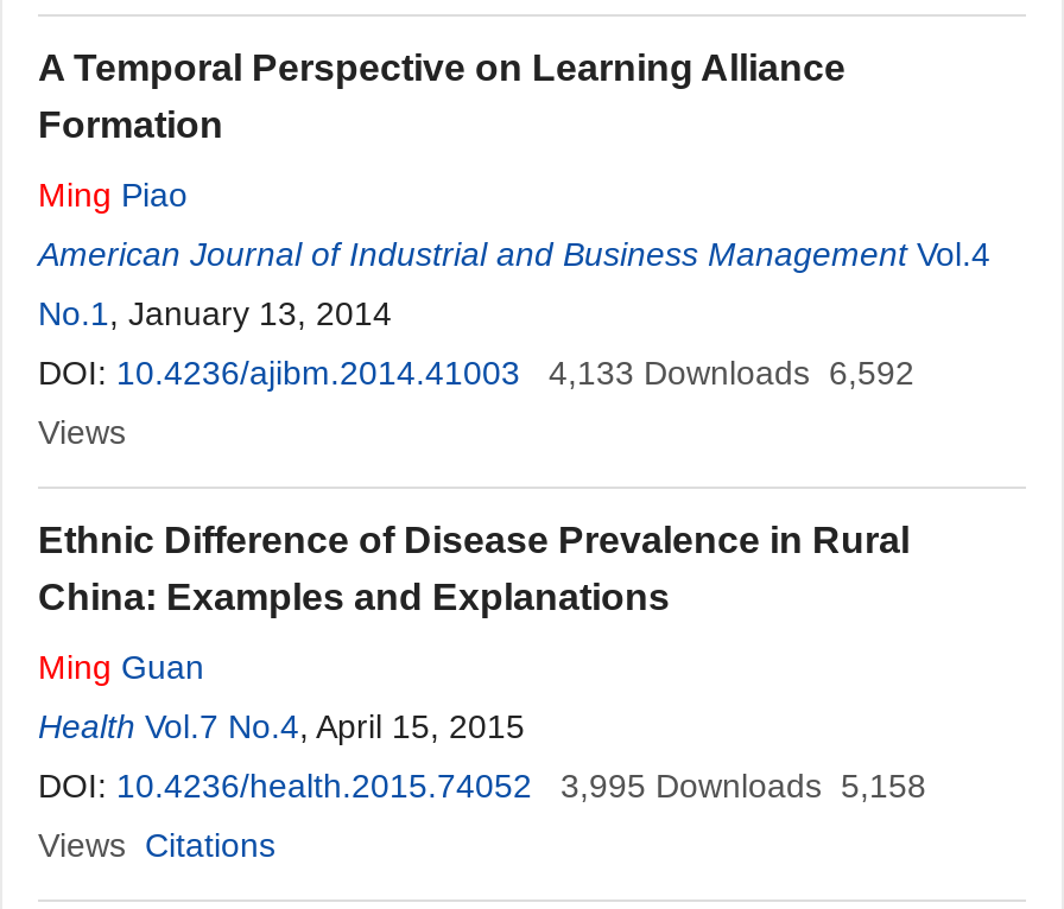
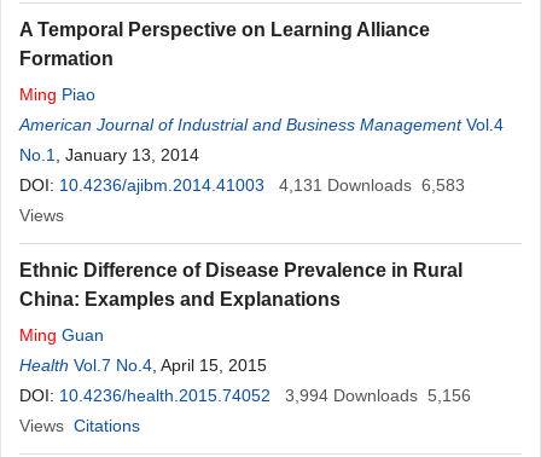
[38,354,914,392] DOI: 10.4236/ajibm.2014.41003 4,133 Downloads 6,592 -> [19,175,465,195] DOI: 10.4236/ajibm.2014.41003 4,131 Downloads 6,583
[38,767,926,805] DOI: 10.4236/health.2015.74052 3,995 Downloads 5,158 -> [19,386,471,405] DOI: 10.4236/health.2015.74052 3,994 Downloads 5,156

